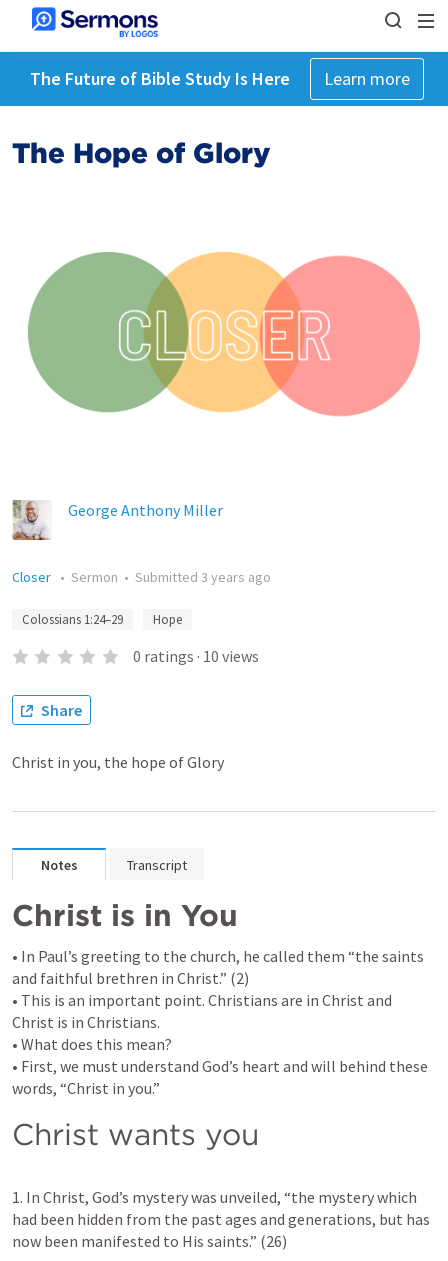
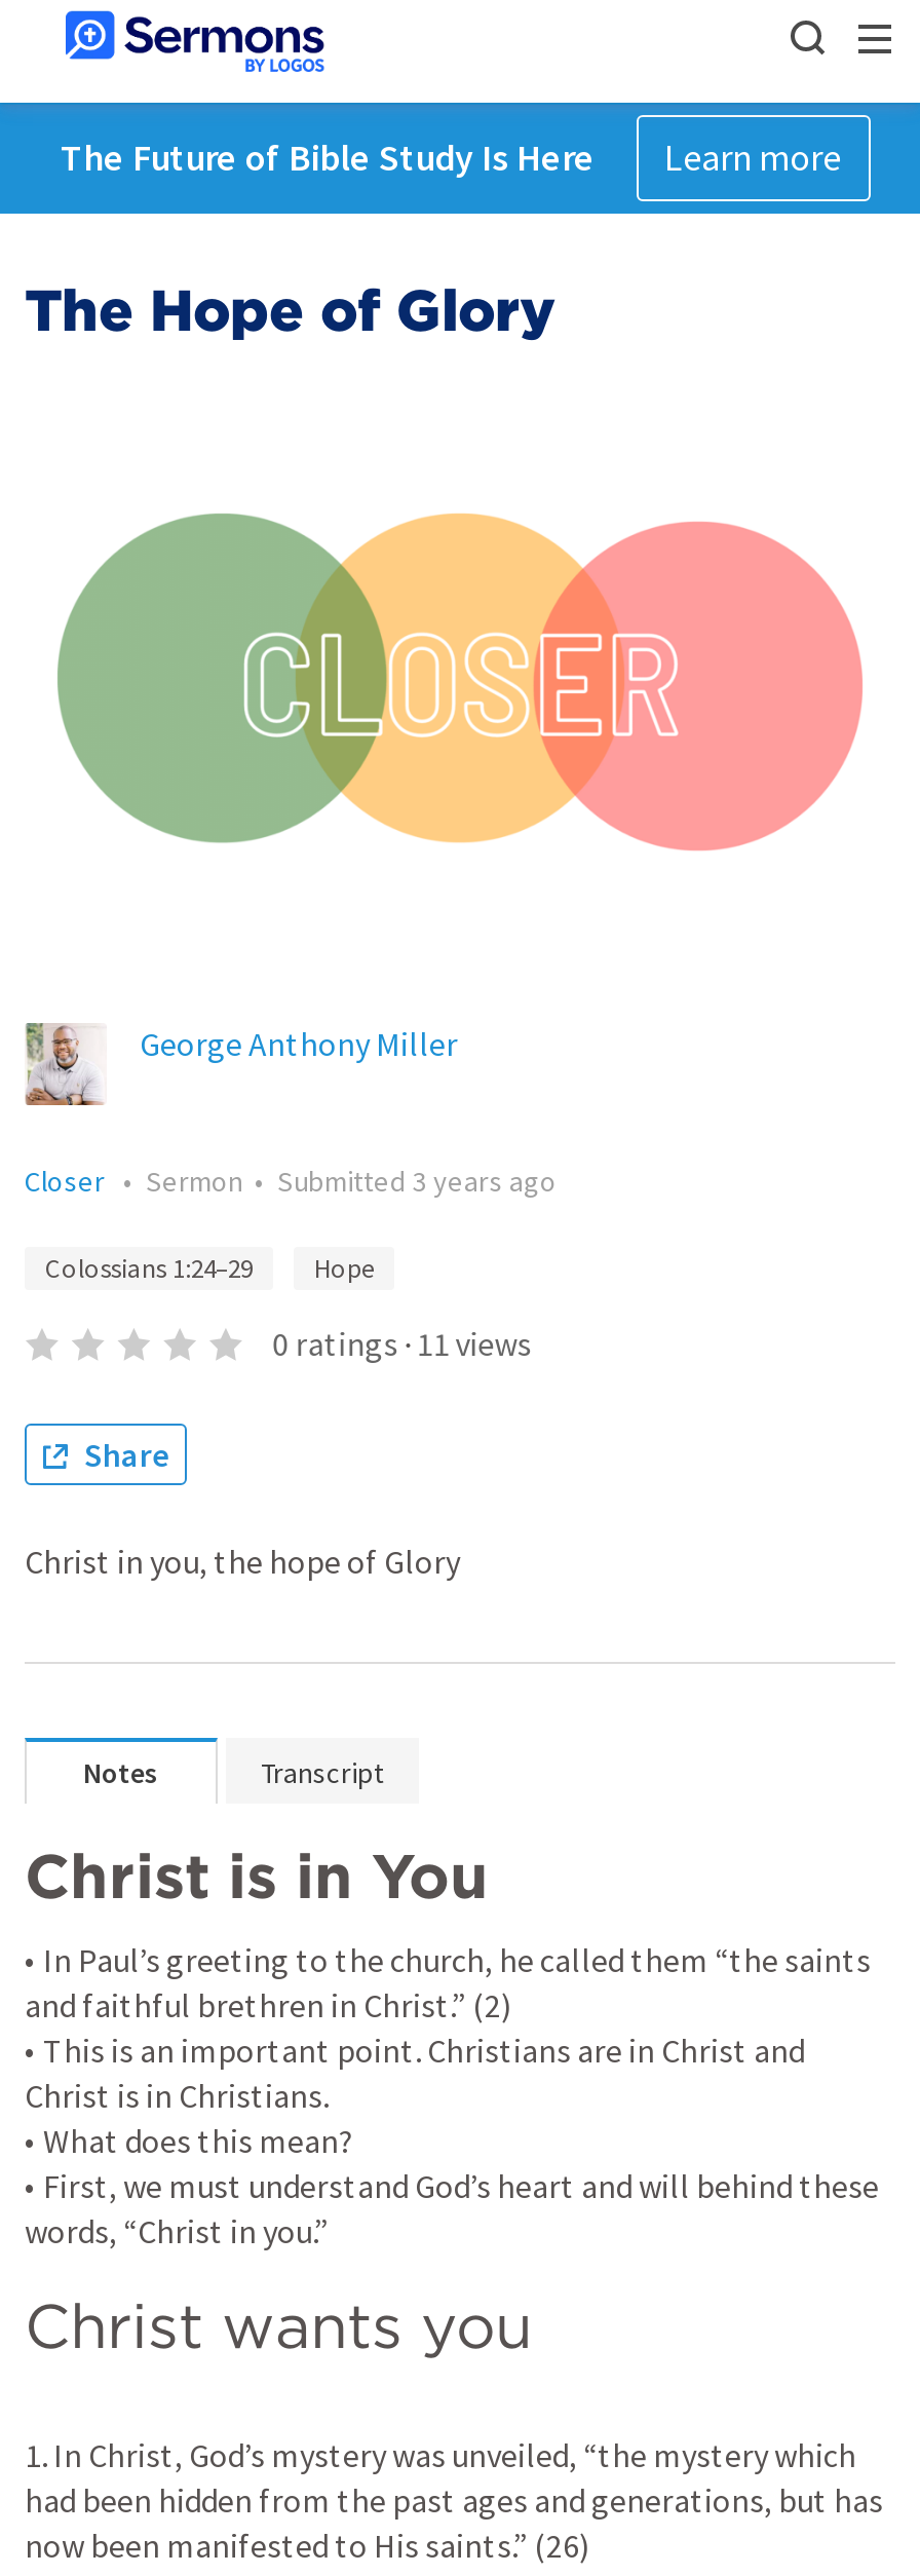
[133,646,259,666] 0 ratings · 10 views -> [273,1323,531,1364] 0 ratings · 11 views

